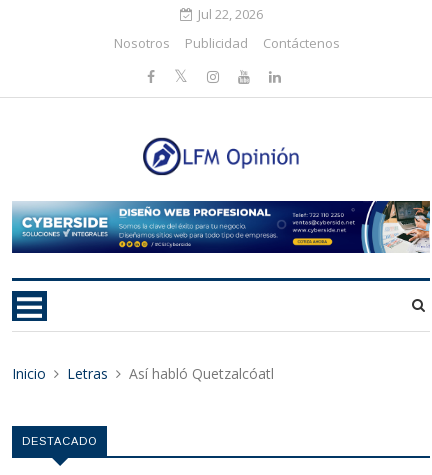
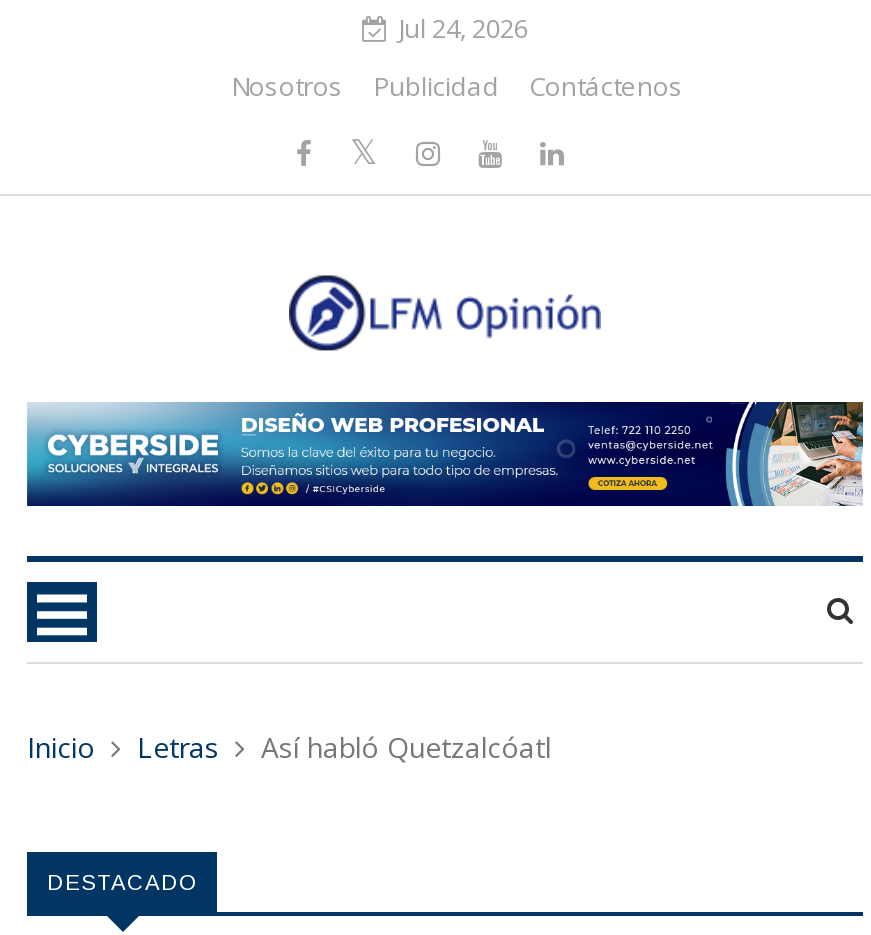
[197,5,262,23] Jul 22, 2026 -> [398,10,528,46] Jul 24, 2026

